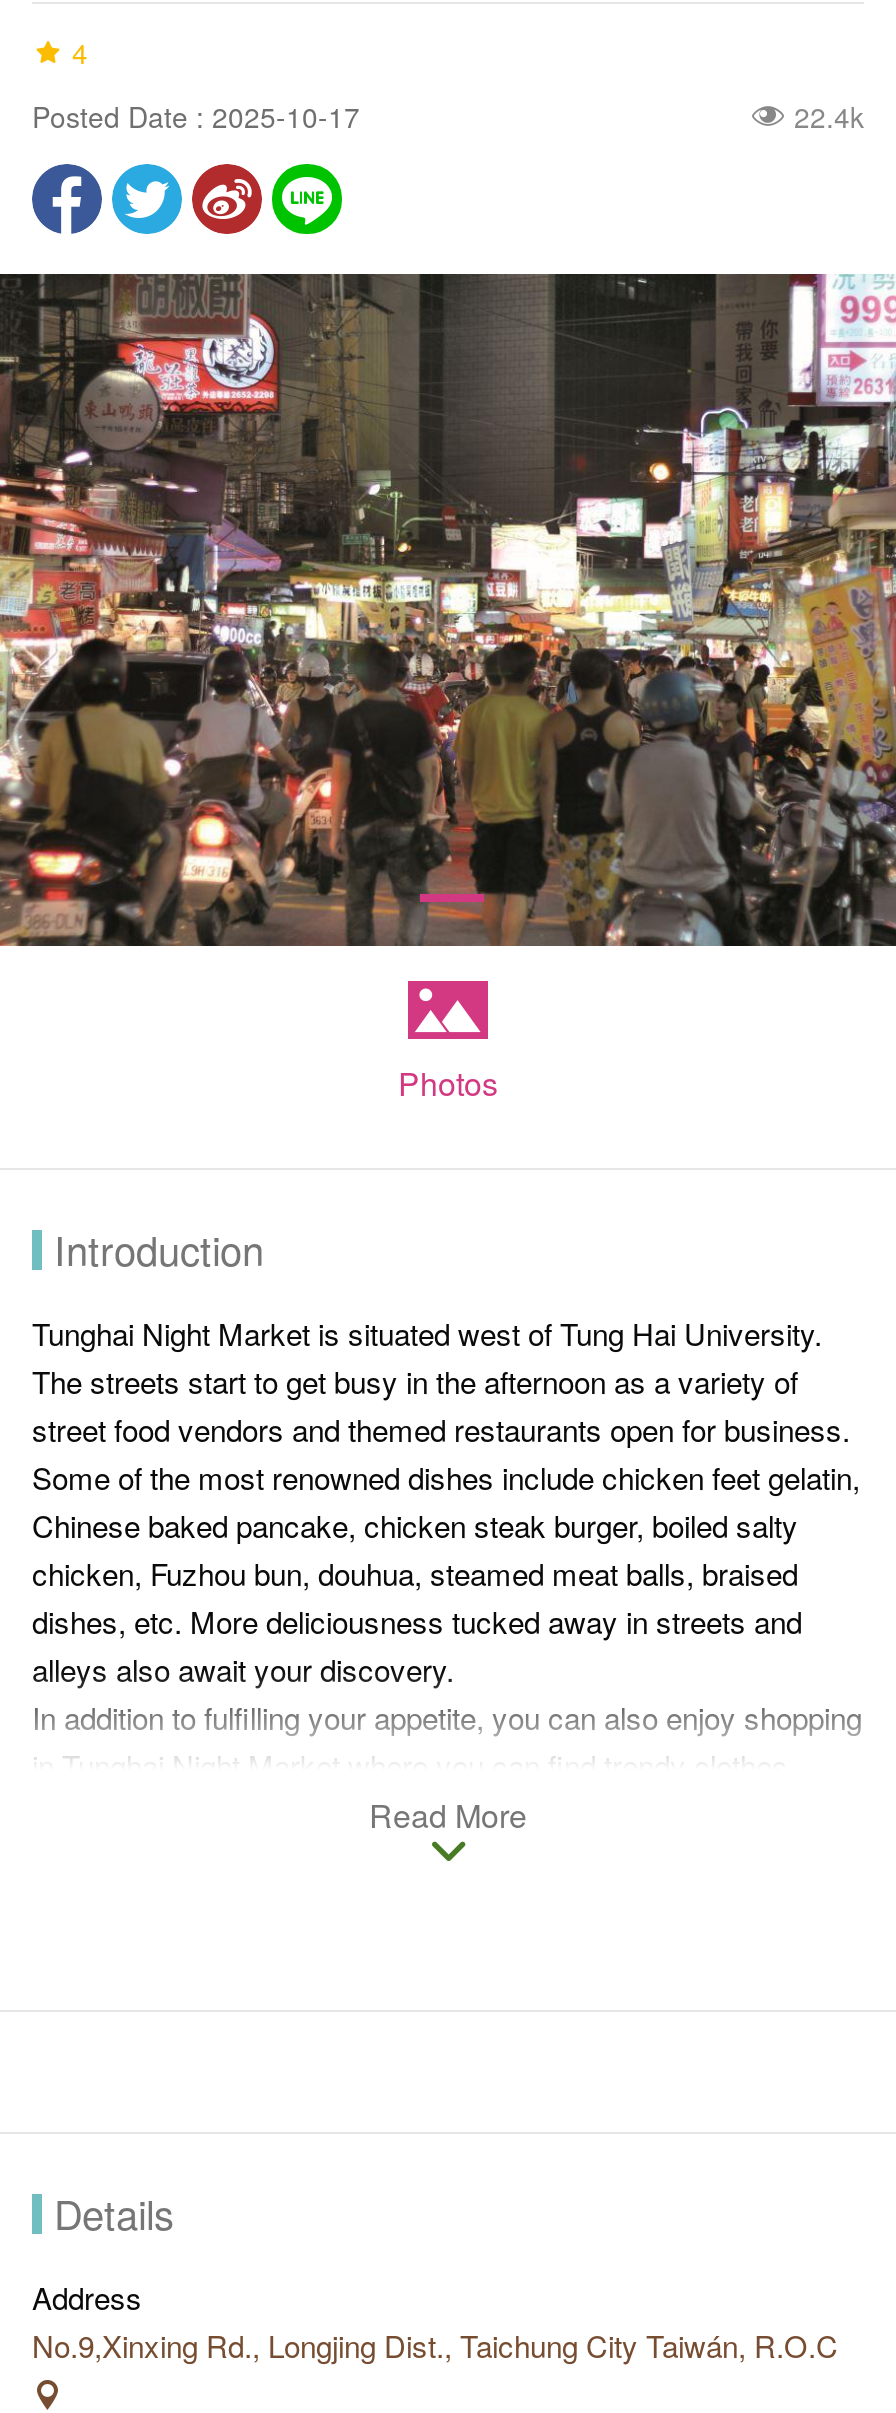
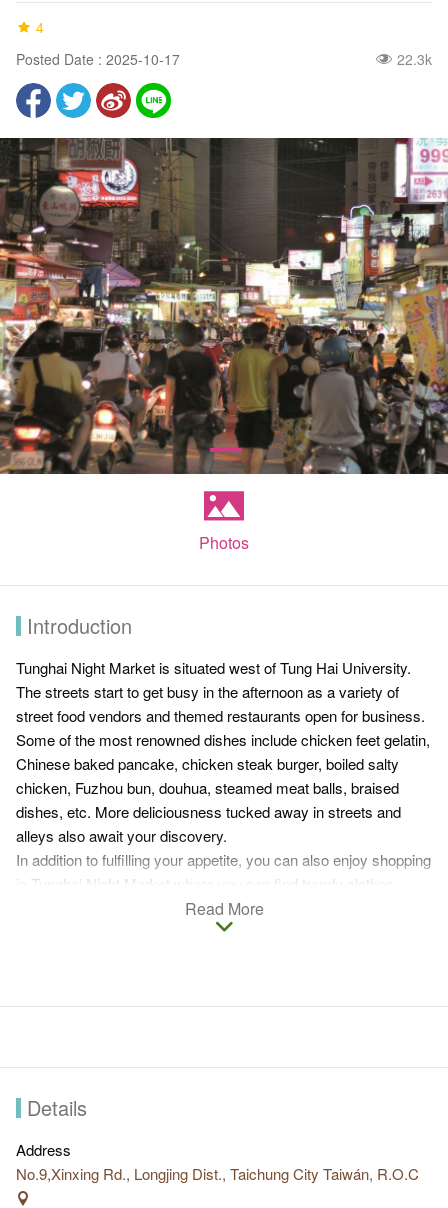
[794,96,864,136] 22.4k -> [397,49,432,69] 22.3k

